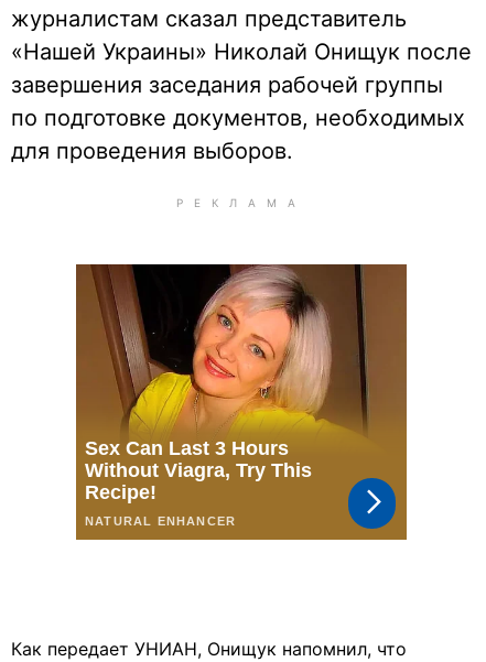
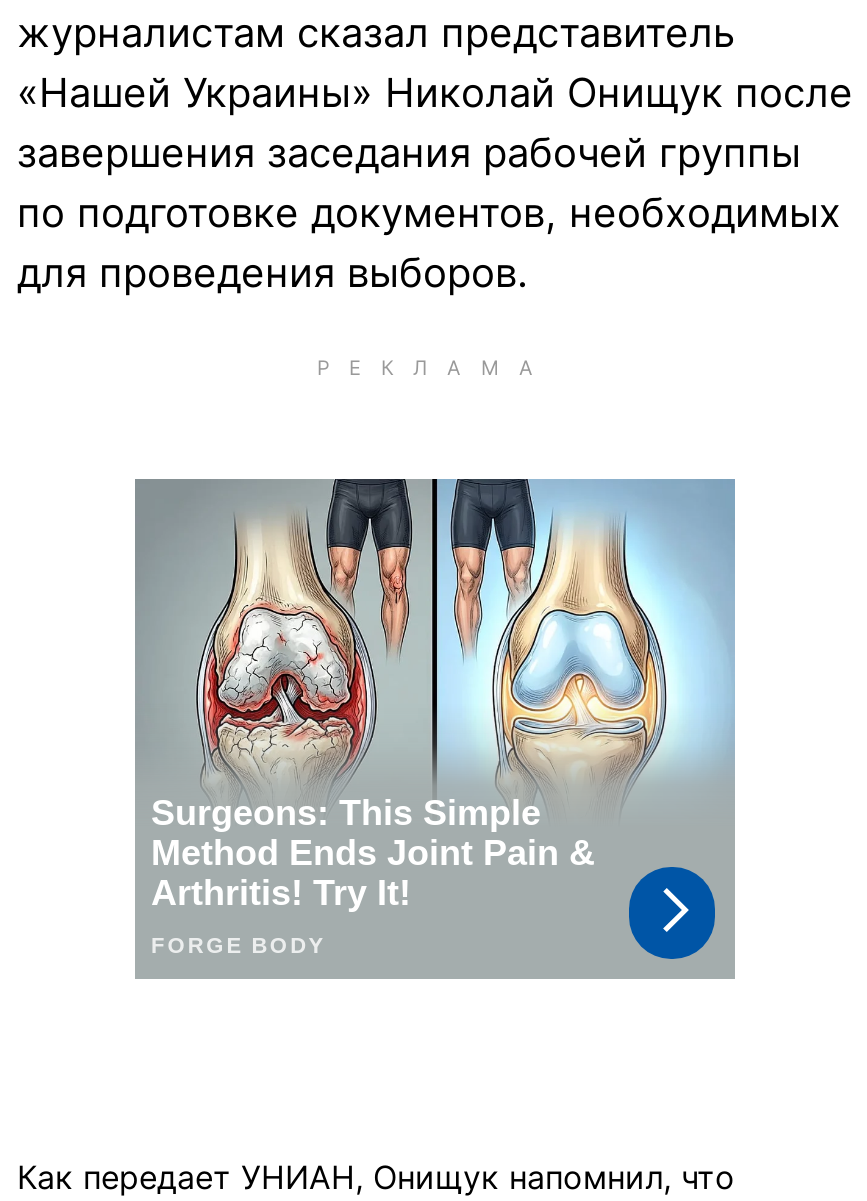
[75,263,408,541] [image] -> [133,477,737,979] [image]

